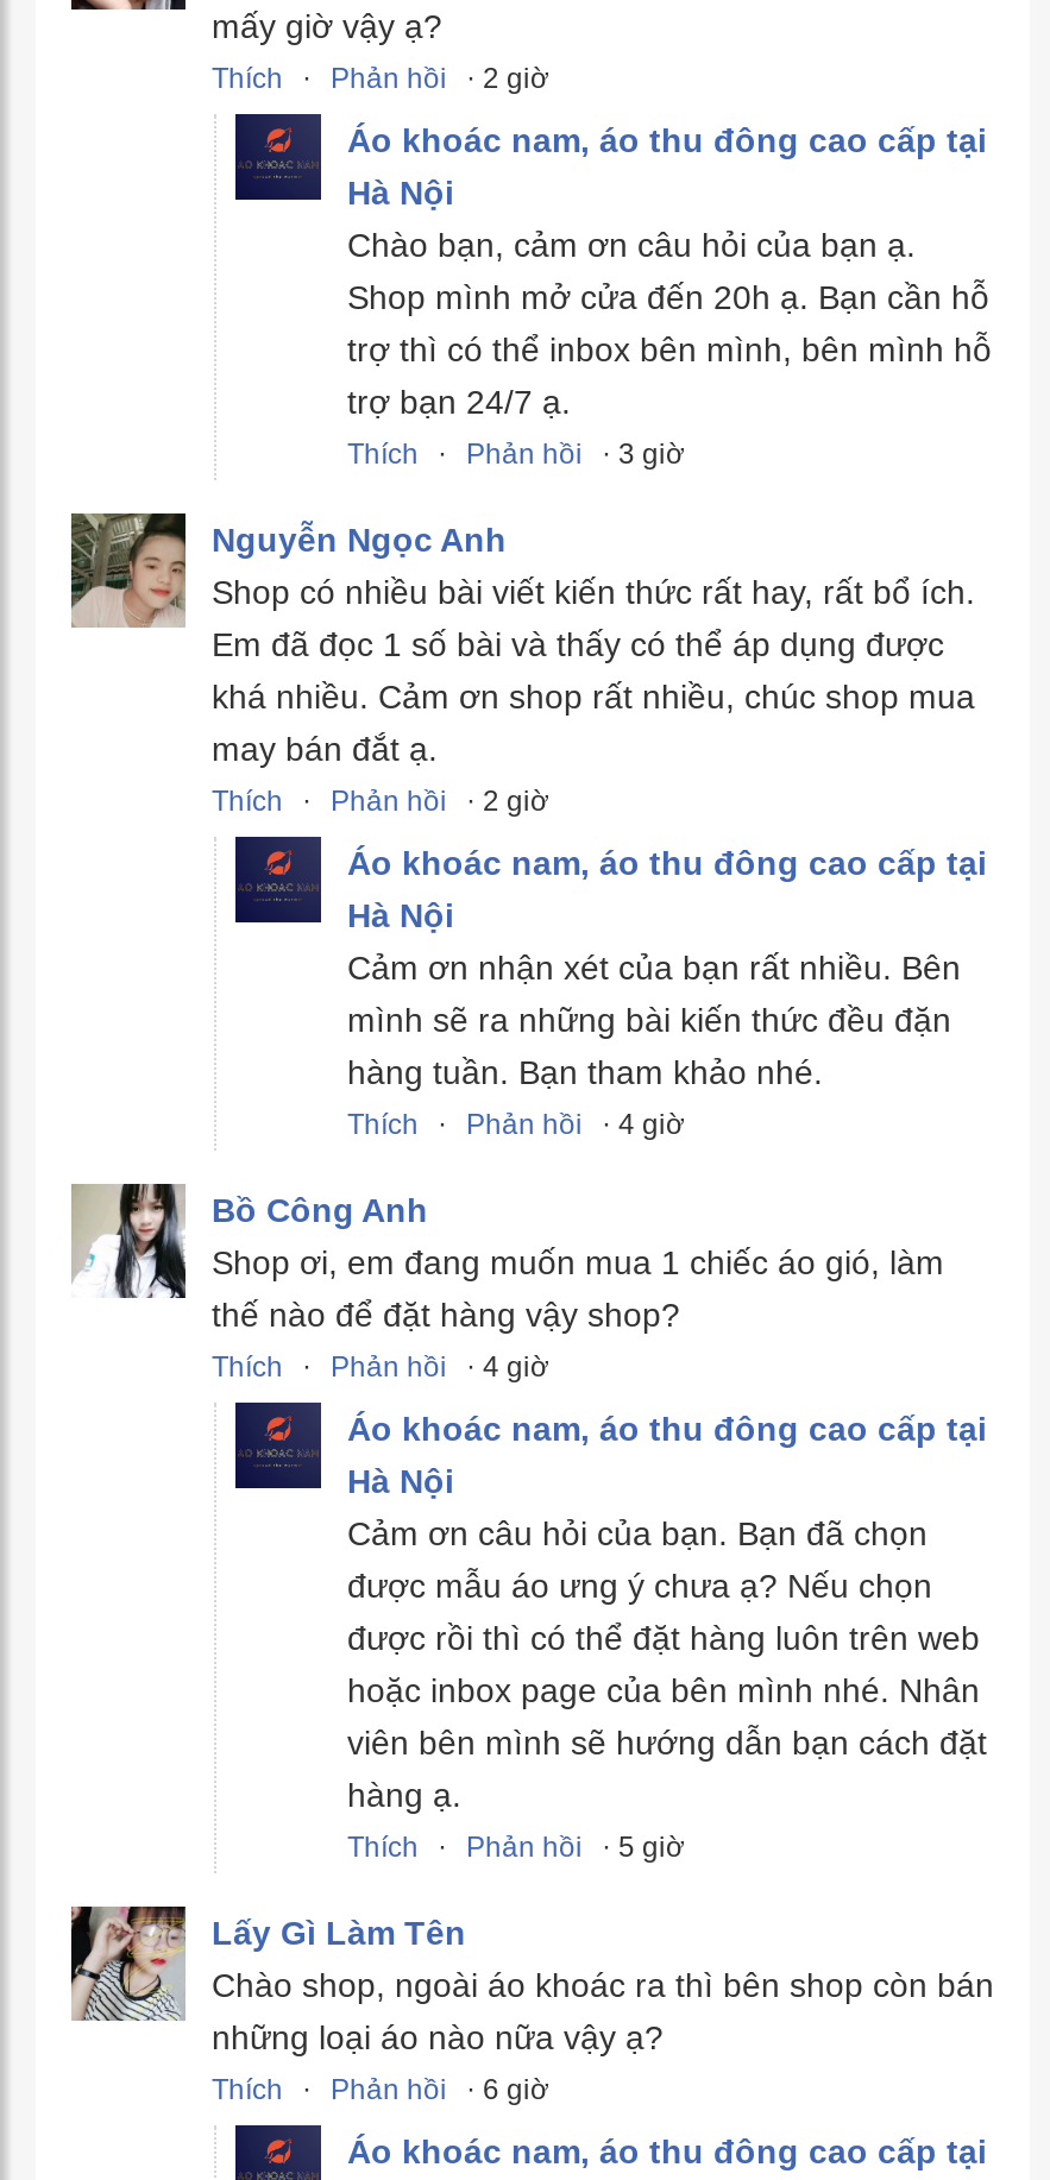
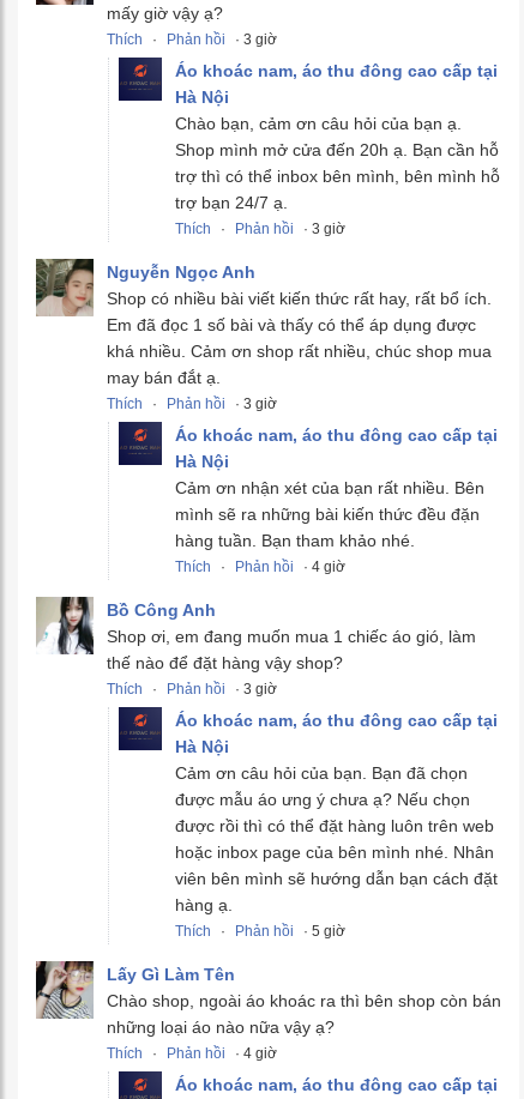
[212,63,549,96] Thích · Phản hồi · 2 giờ -> [107,32,277,49] Thích · Phản hồi · 3 giờ
[212,786,549,819] Thích · Phản hồi · 2 giờ -> [107,396,277,413] Thích · Phản hồi · 3 giờ
[212,1352,549,1385] Thích · Phản hồi · 4 giờ -> [107,681,277,698] Thích · Phản hồi · 3 giờ
[212,2074,549,2107] Thích · Phản hồi · 6 giờ -> [107,1046,277,1062] Thích · Phản hồi · 4 giờ

